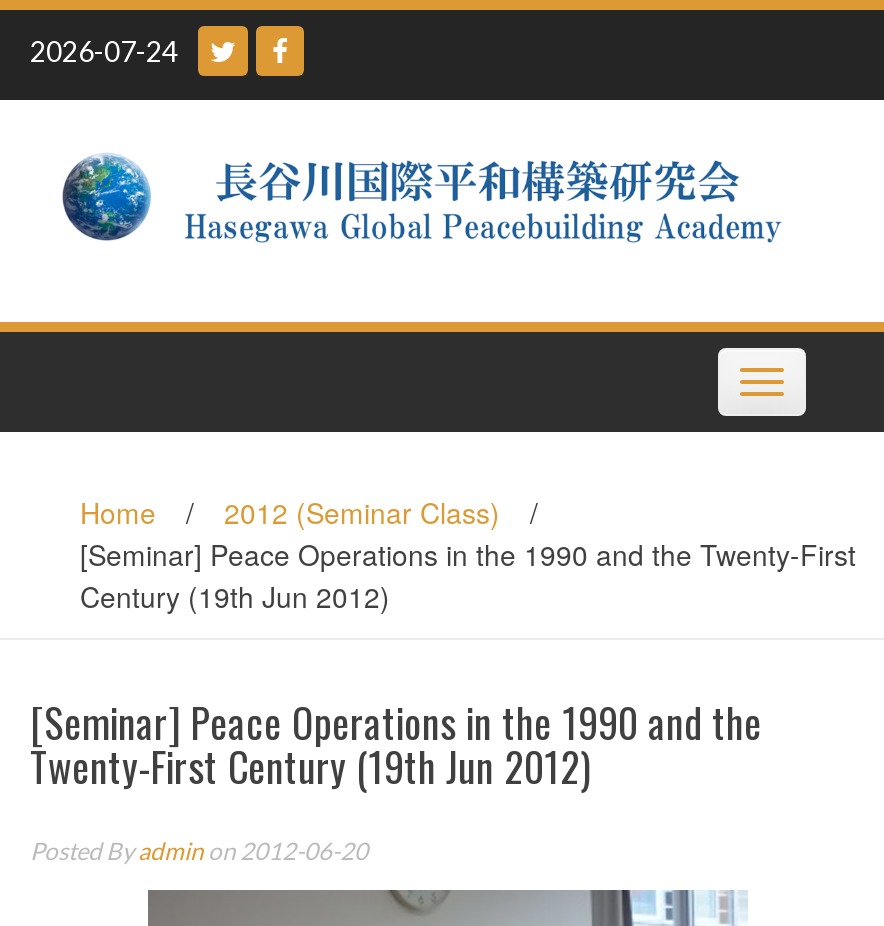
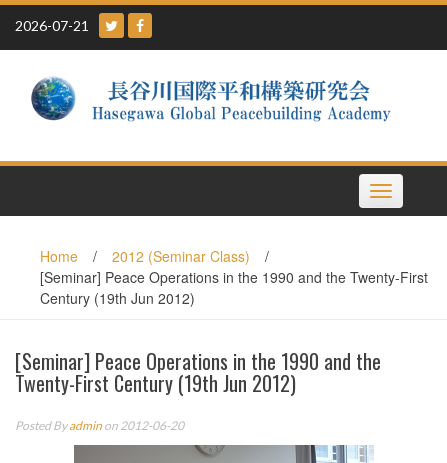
[30,34,178,68] 2026-07-24 -> [15,17,89,34] 2026-07-21

